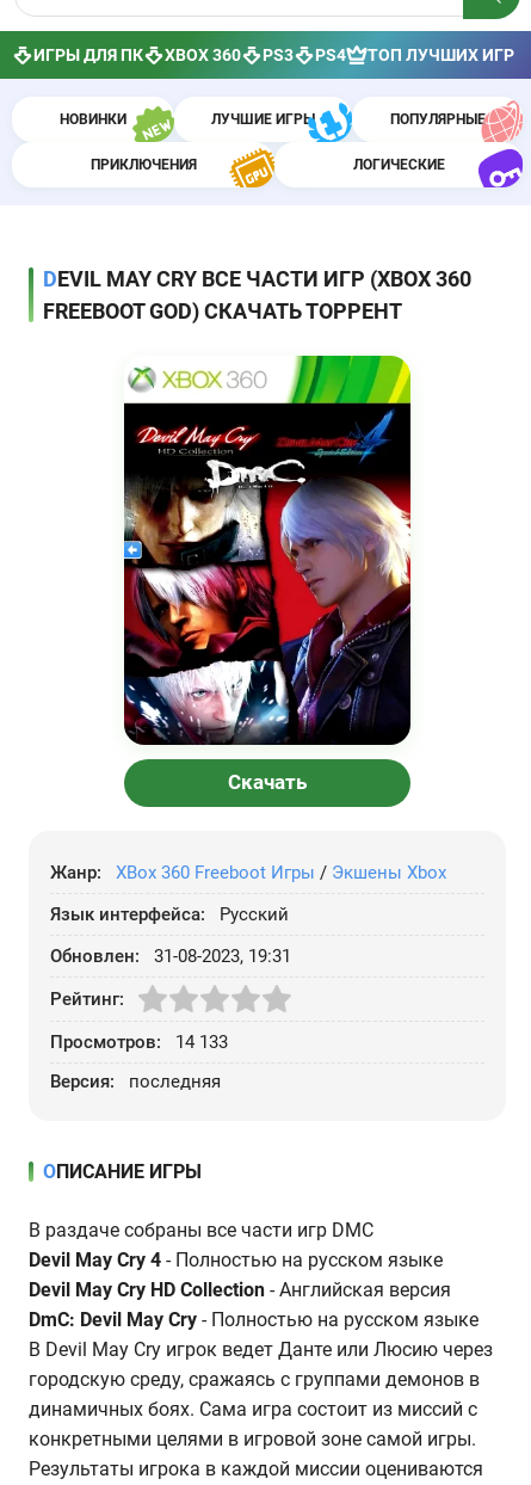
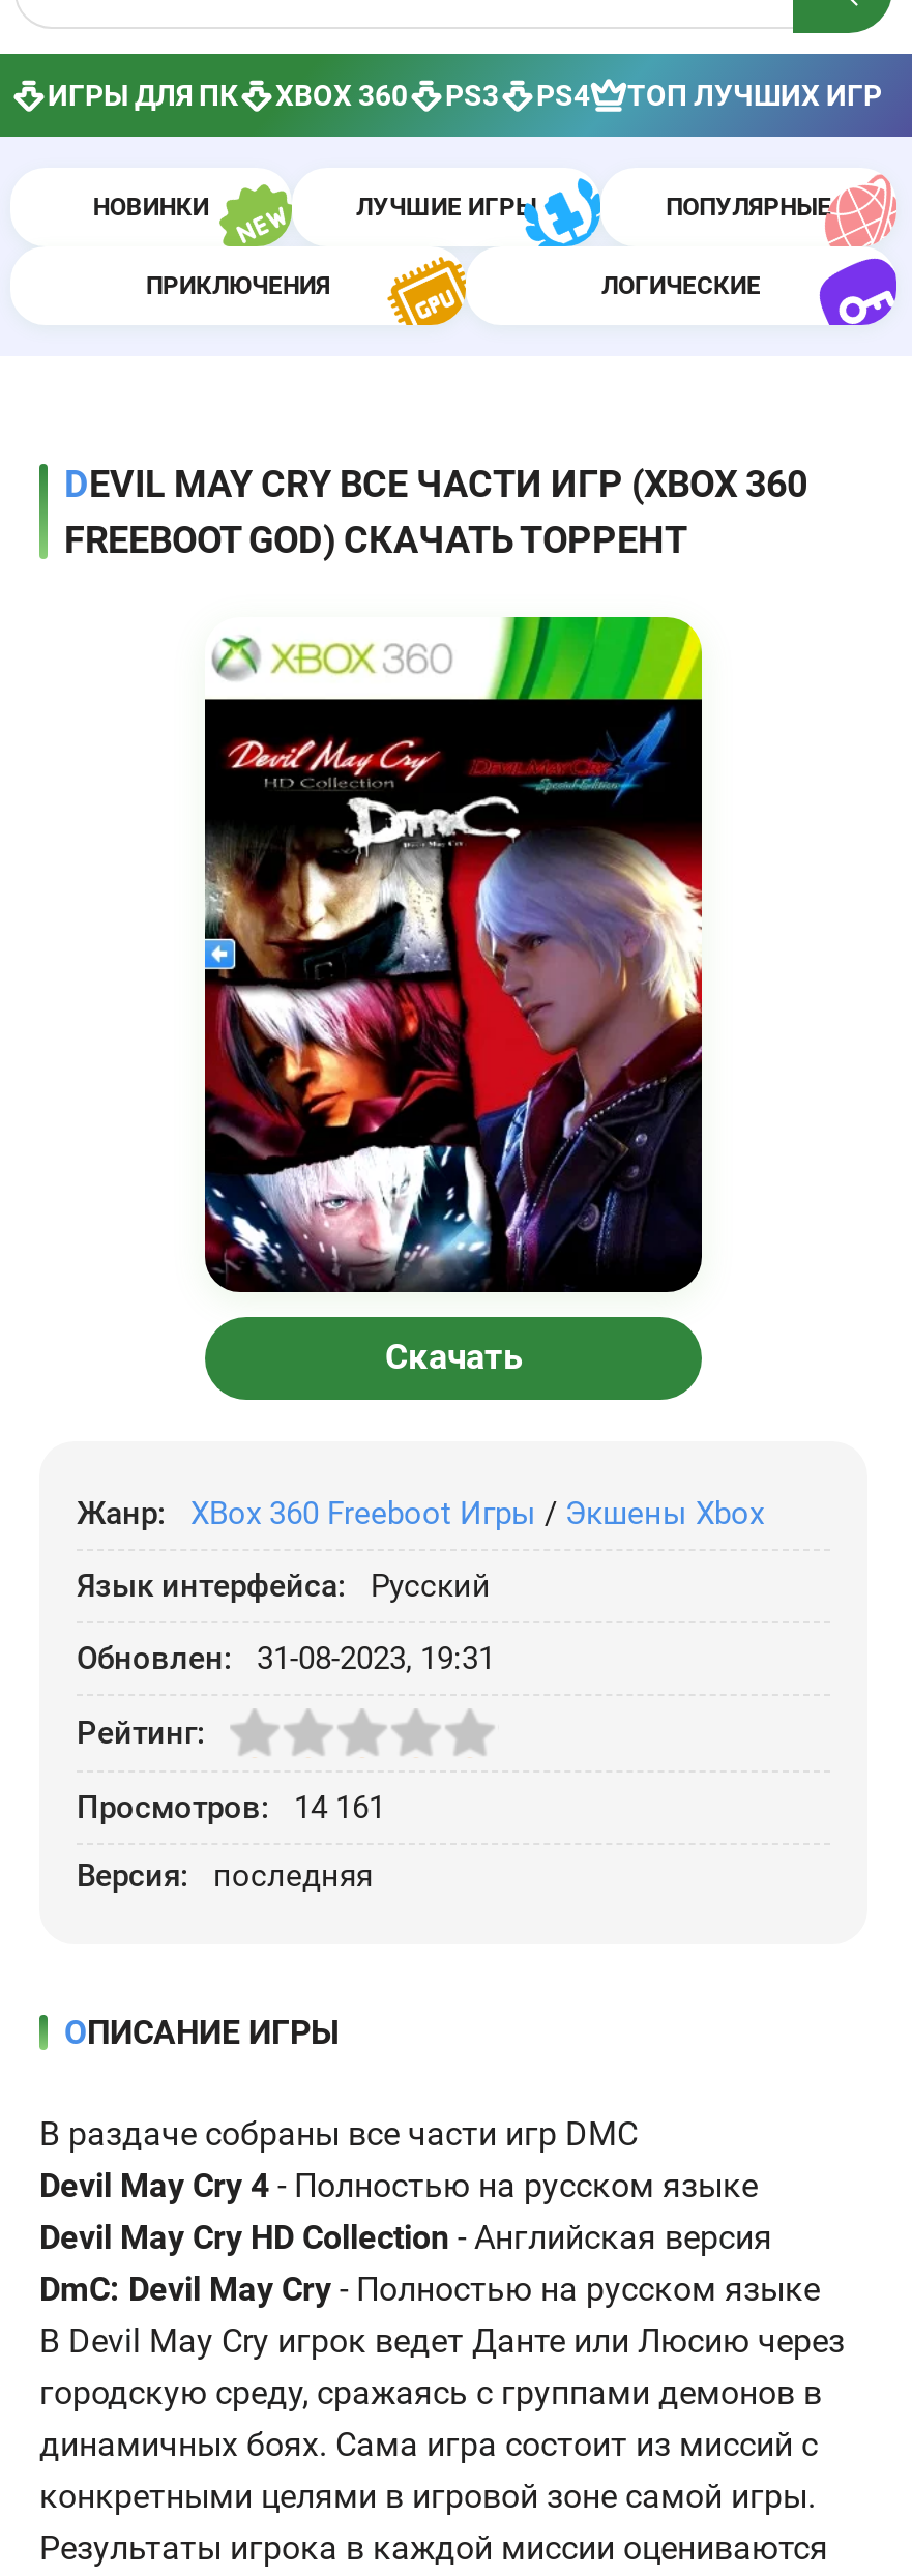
[50,1031,228,1053] Просмотров: 14 133 -> [77,1789,385,1826] Просмотров: 14 161

